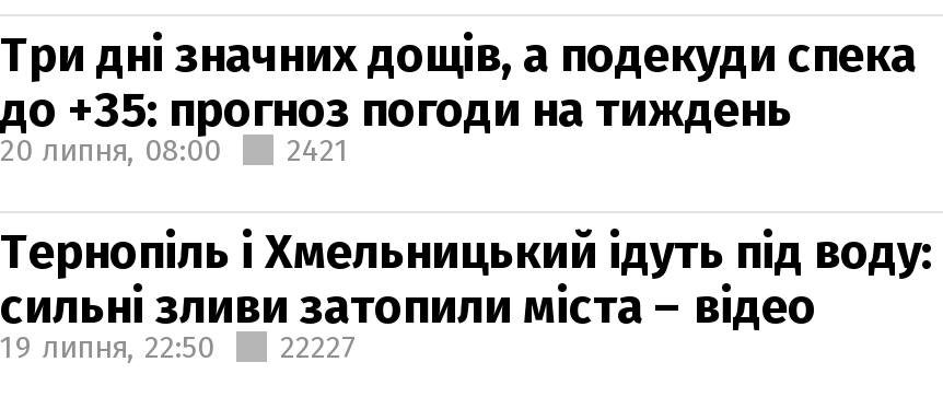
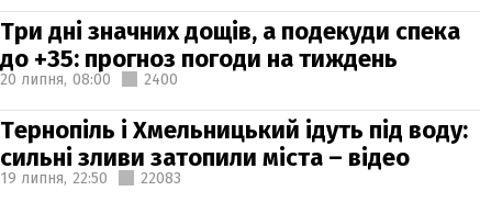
[0,131,350,168] 20 липня, 08:00 2421 -> [0,70,178,88] 20 липня, 08:00 2400
[0,328,357,365] 19 липня, 22:50 22227 -> [0,169,181,187] 19 липня, 22:50 22083

